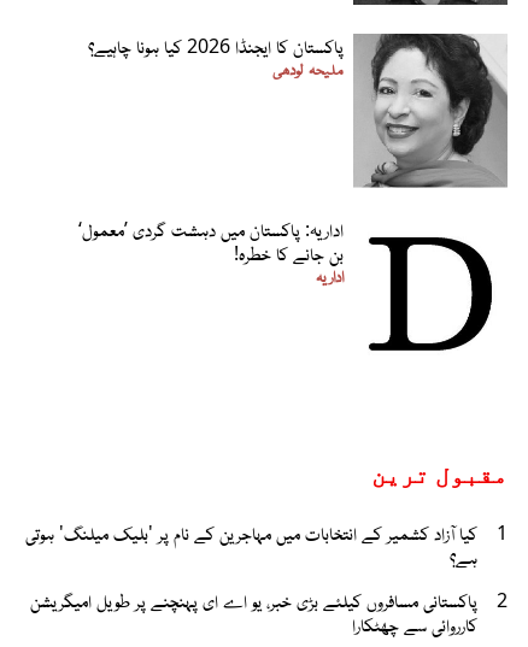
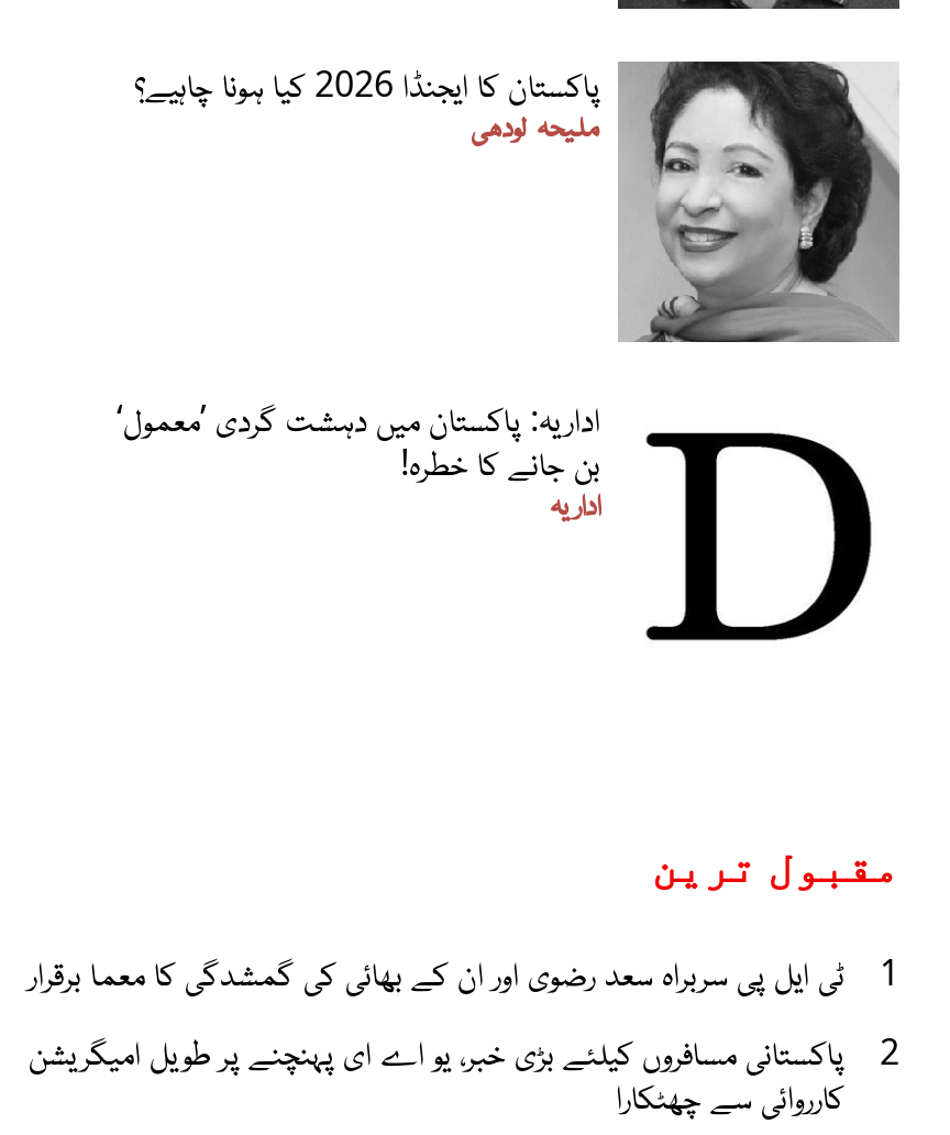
[25,520,477,570] کیا آزاد کشمیر کے انتخابات میں مہاجرین کے نام پر 'بلیک میلنگ' ہوتی | ہے؟ -> [29,949,844,997] ٹی ایل پی سربراہ سعد رضوی اور ان کے بھائی کی گمشدگی کا معما برقرار

